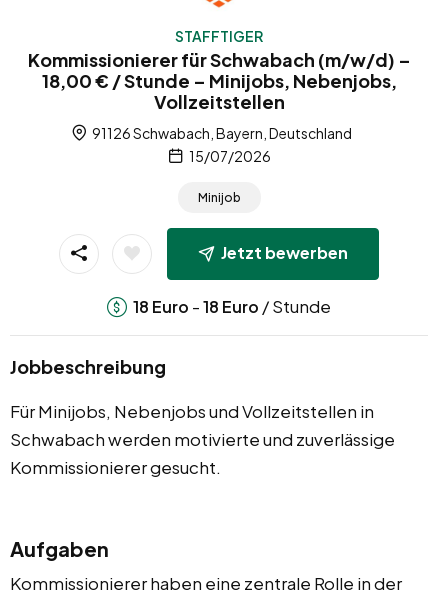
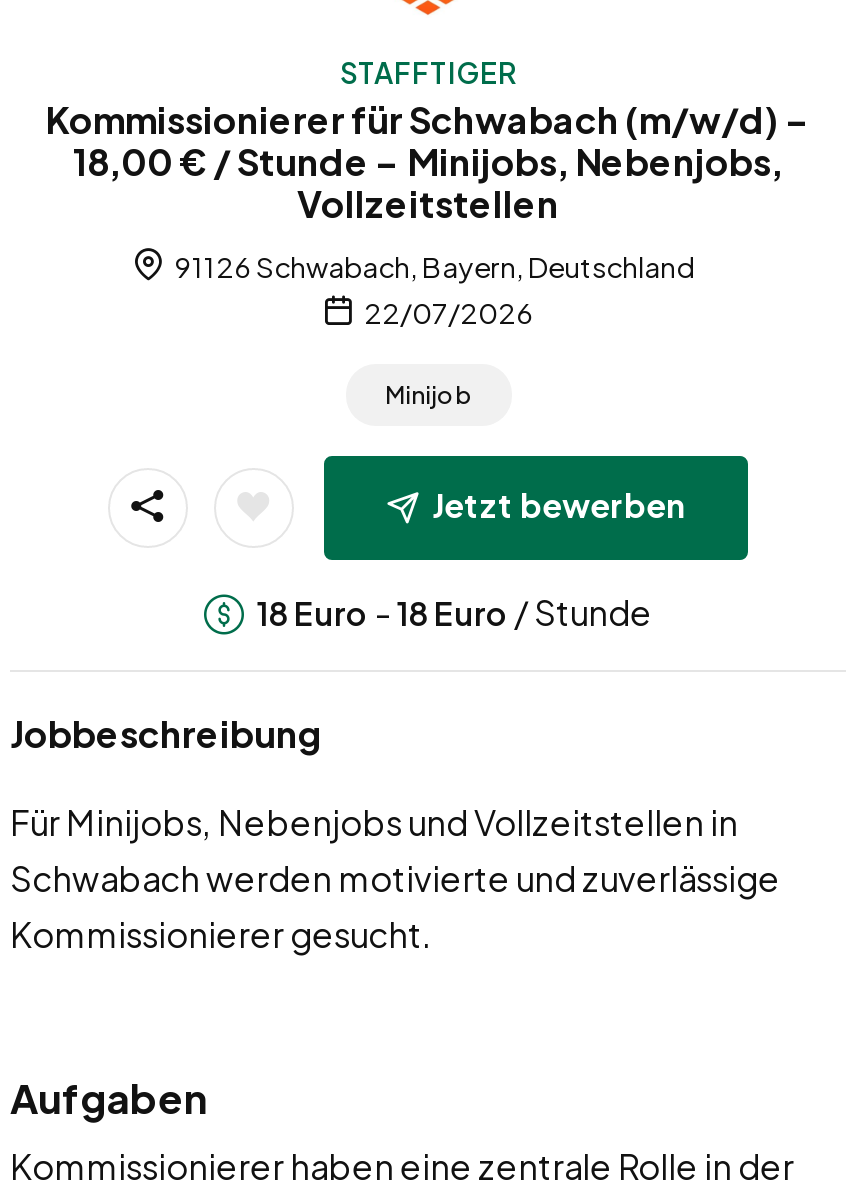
[186,147,270,165] 15/07/2026 -> [360,295,534,331] 22/07/2026

